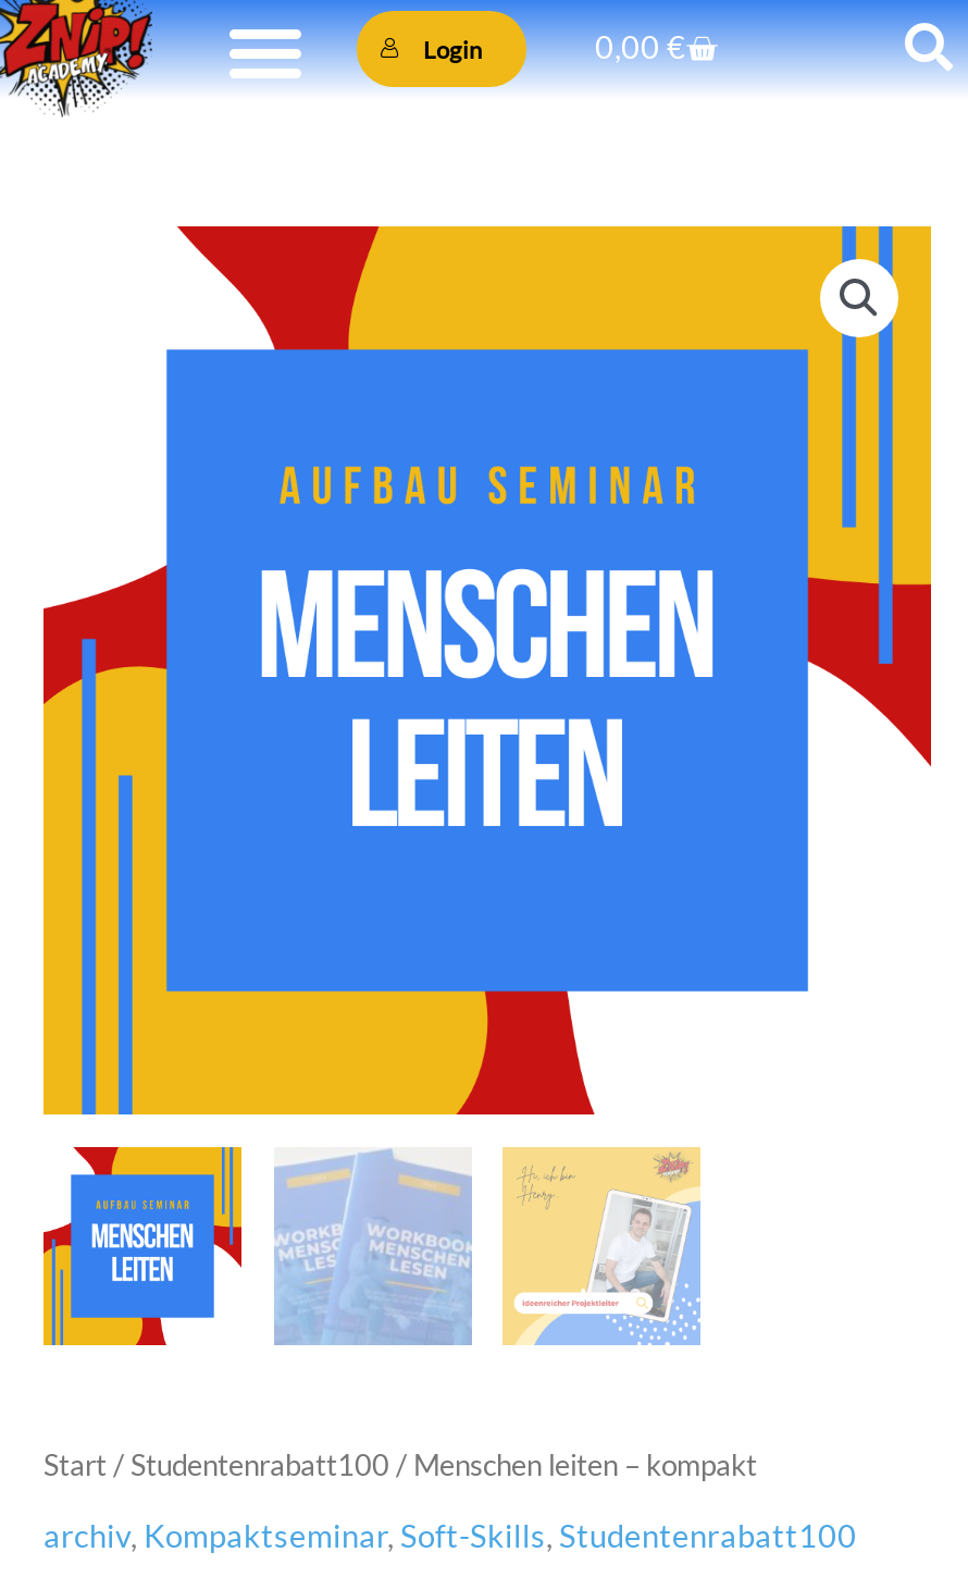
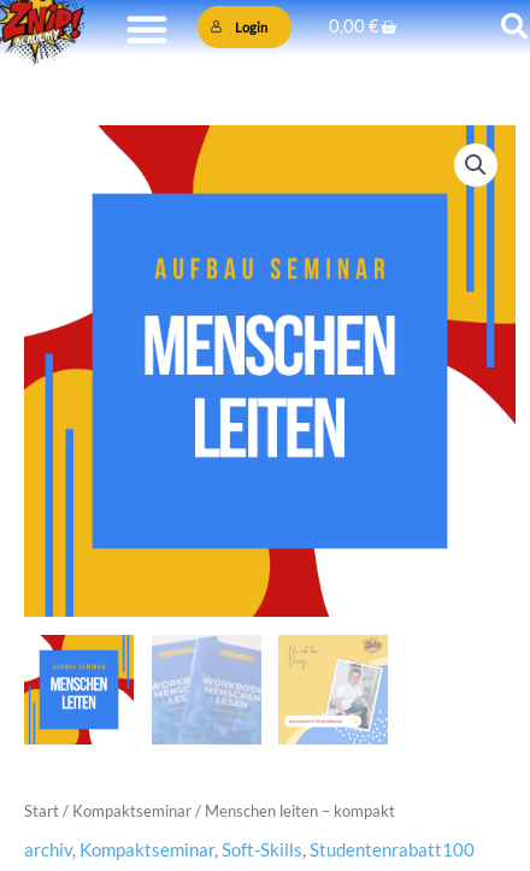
[44,1448,757,1483] Start / Studentenrabatt100 / Menschen leiten – kompakt -> [24,801,395,821] Start / Kompaktseminar / Menschen leiten – kompakt

